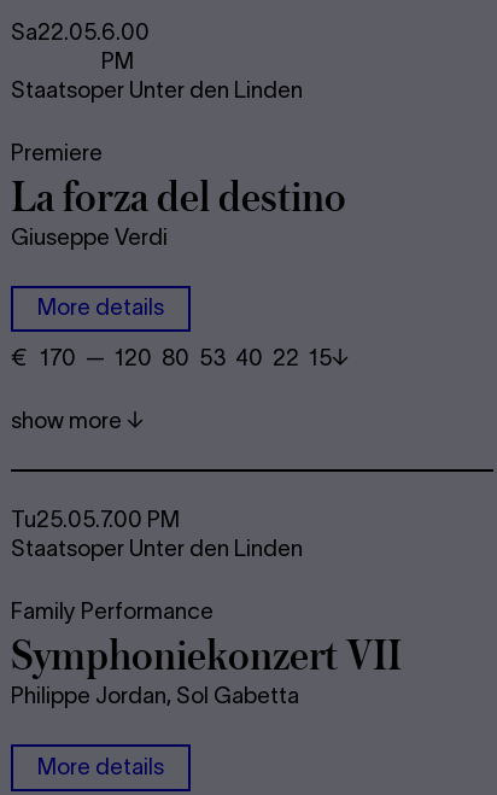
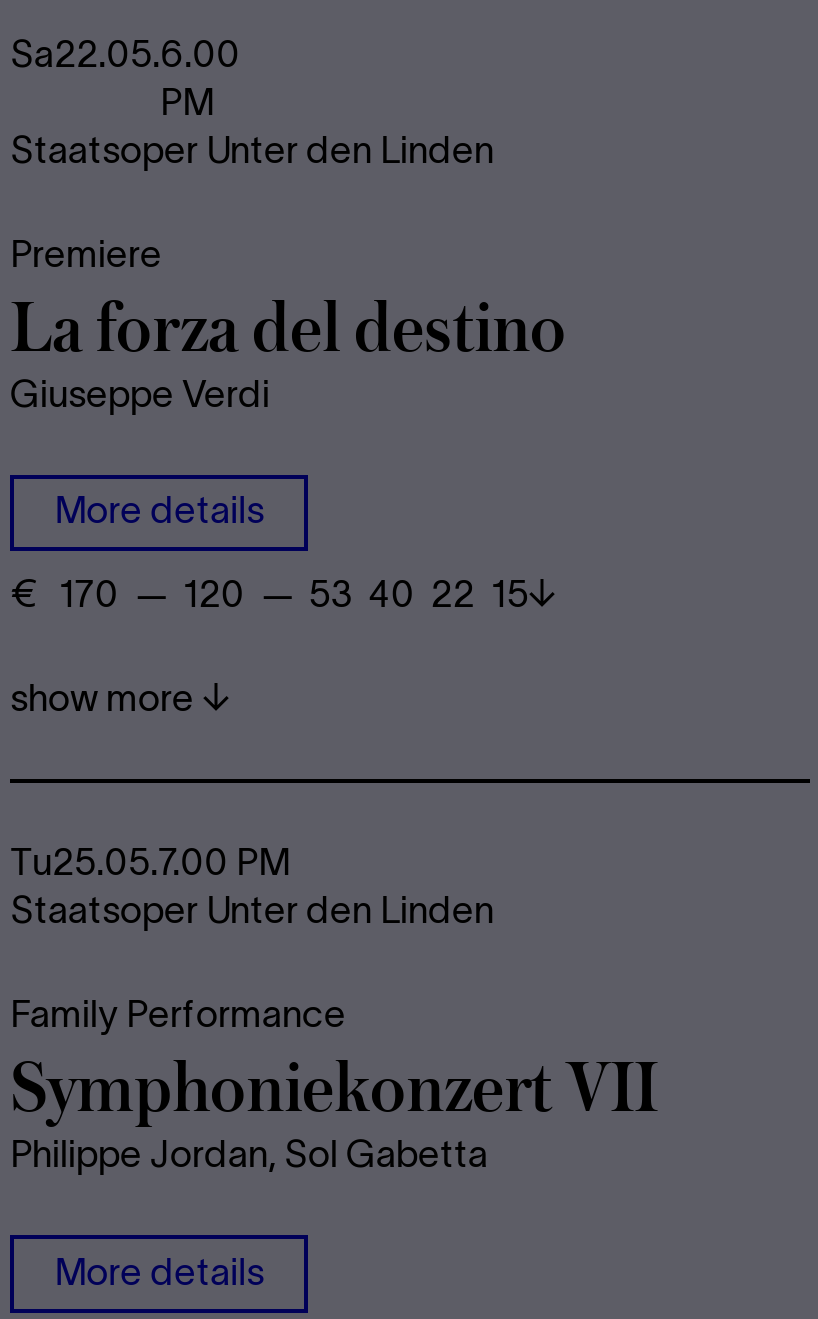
[11,345,332,370] €170 — 120 80 53 40 22 15 -> [10,573,529,615] €170 — 120 — 53 40 22 15

